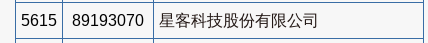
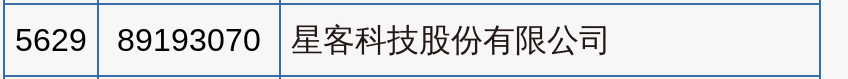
[21,12,319,29] 5615 89193070 星客科技股份有限公司 -> [15,23,611,57] 5629 89193070 星客科技股份有限公司

